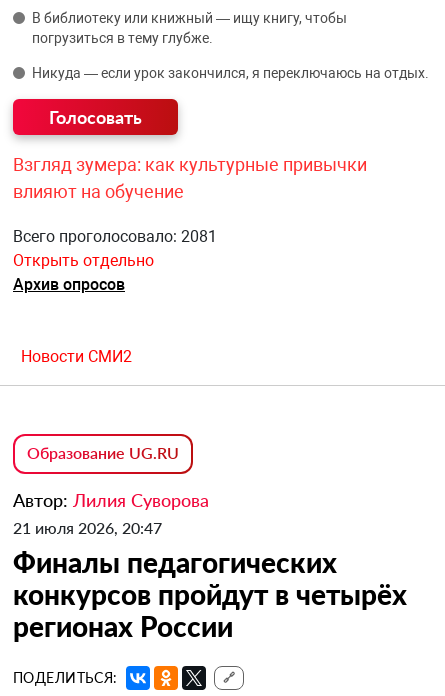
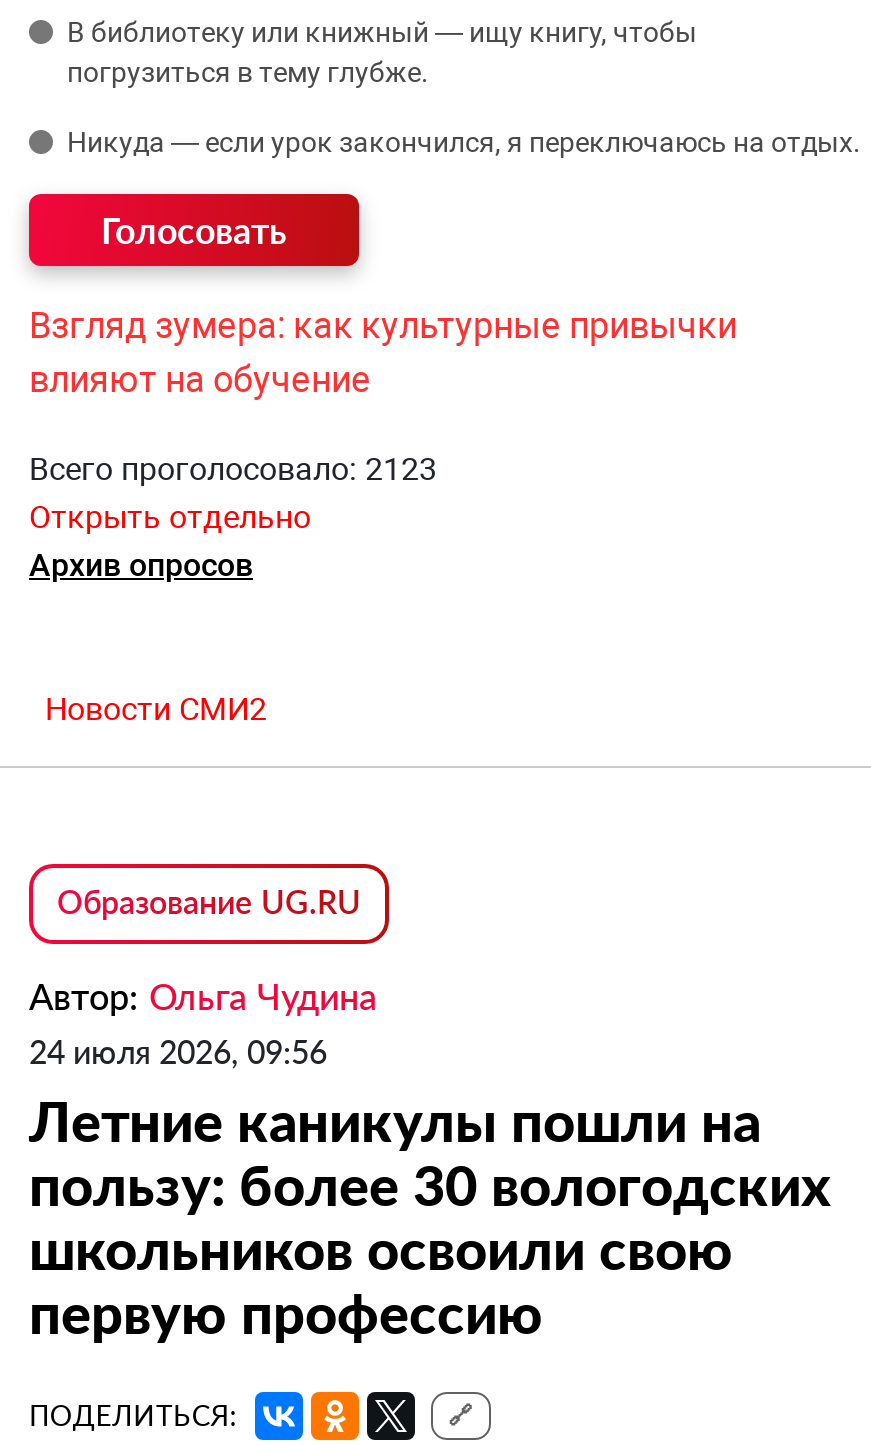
[13,227,217,246] Всего проголосовало: 2081 -> [29,450,437,488] Всего проголосовало: 2123
[13,489,407,643] Автор: Лилия Суворова | 21 июля 2026, 20:47 | Финалы педагогических | конкурсов пройдут в четырёх | регионах России -> [29,974,831,1346] Автор: Ольга Чудина | 24 июля 2026, 09:56 | Летние каникулы пошли на | пользу: более 30 вологодских | школьников освоили свою | первую профессию

